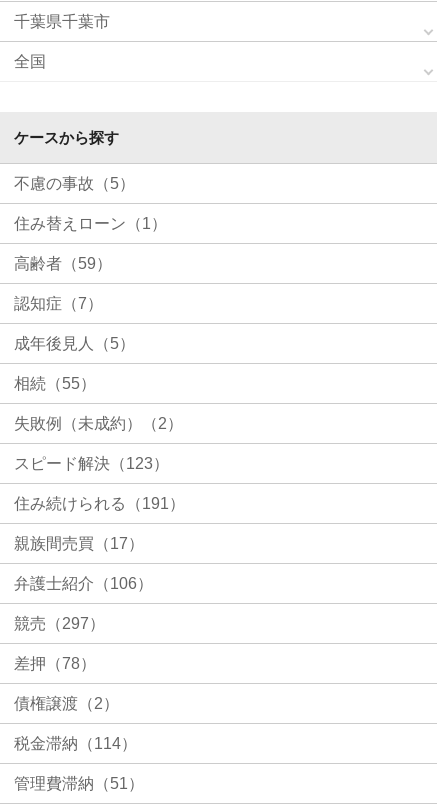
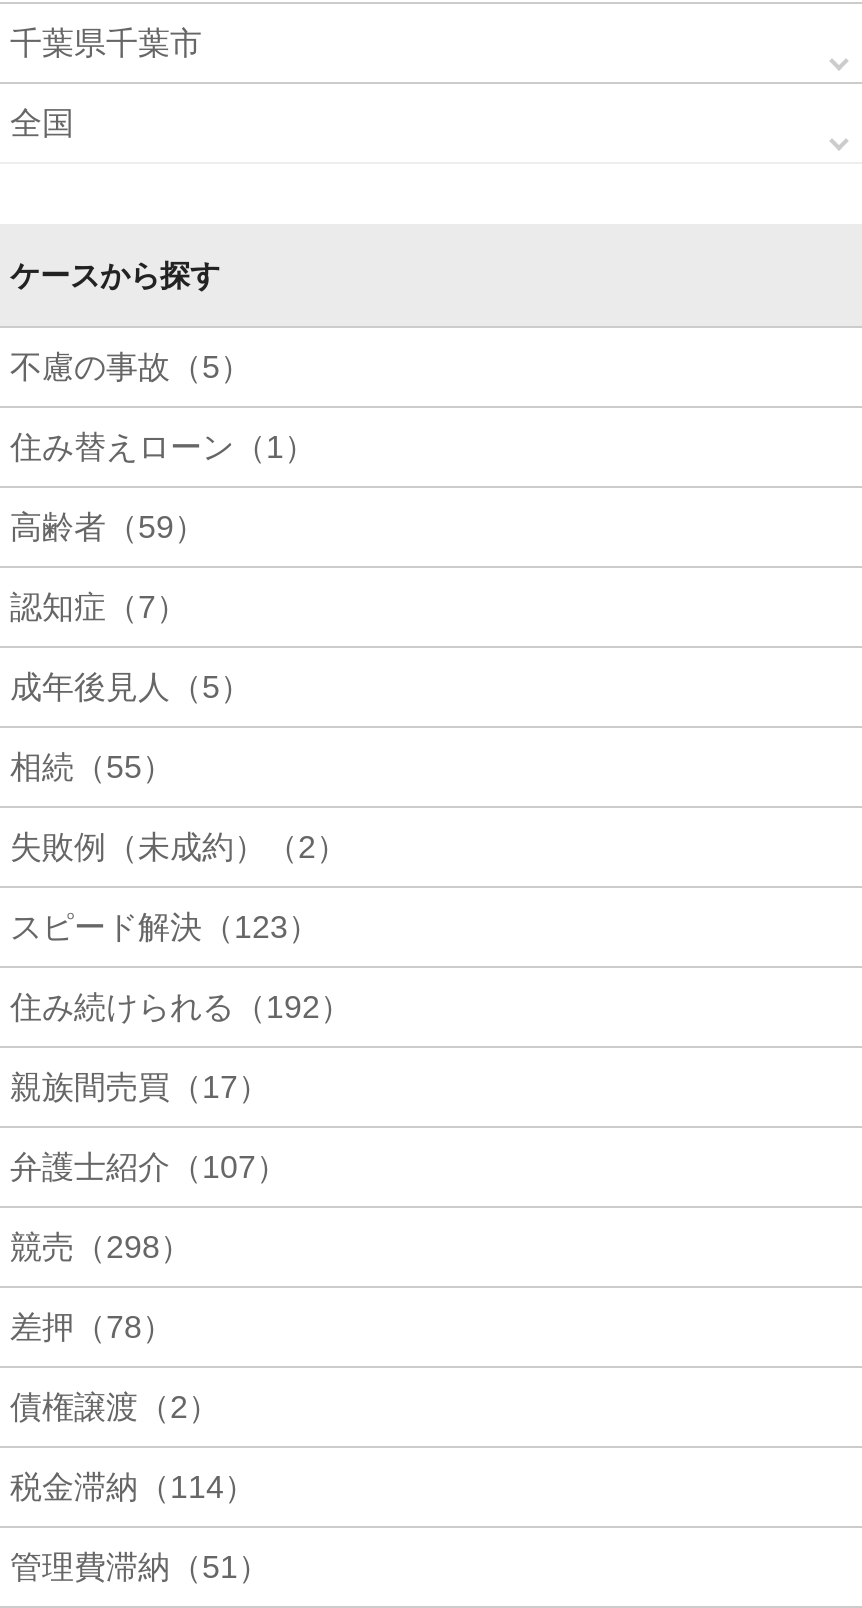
[14,494,185,511] 住み続けられる（191） -> [10,989,352,1023] 住み続けられる（192）
[14,574,153,591] 弁護士紹介（106） -> [10,1149,288,1183] 弁護士紹介（107）
[14,614,105,631] 競売（297） -> [10,1229,192,1263] 競売（298）

